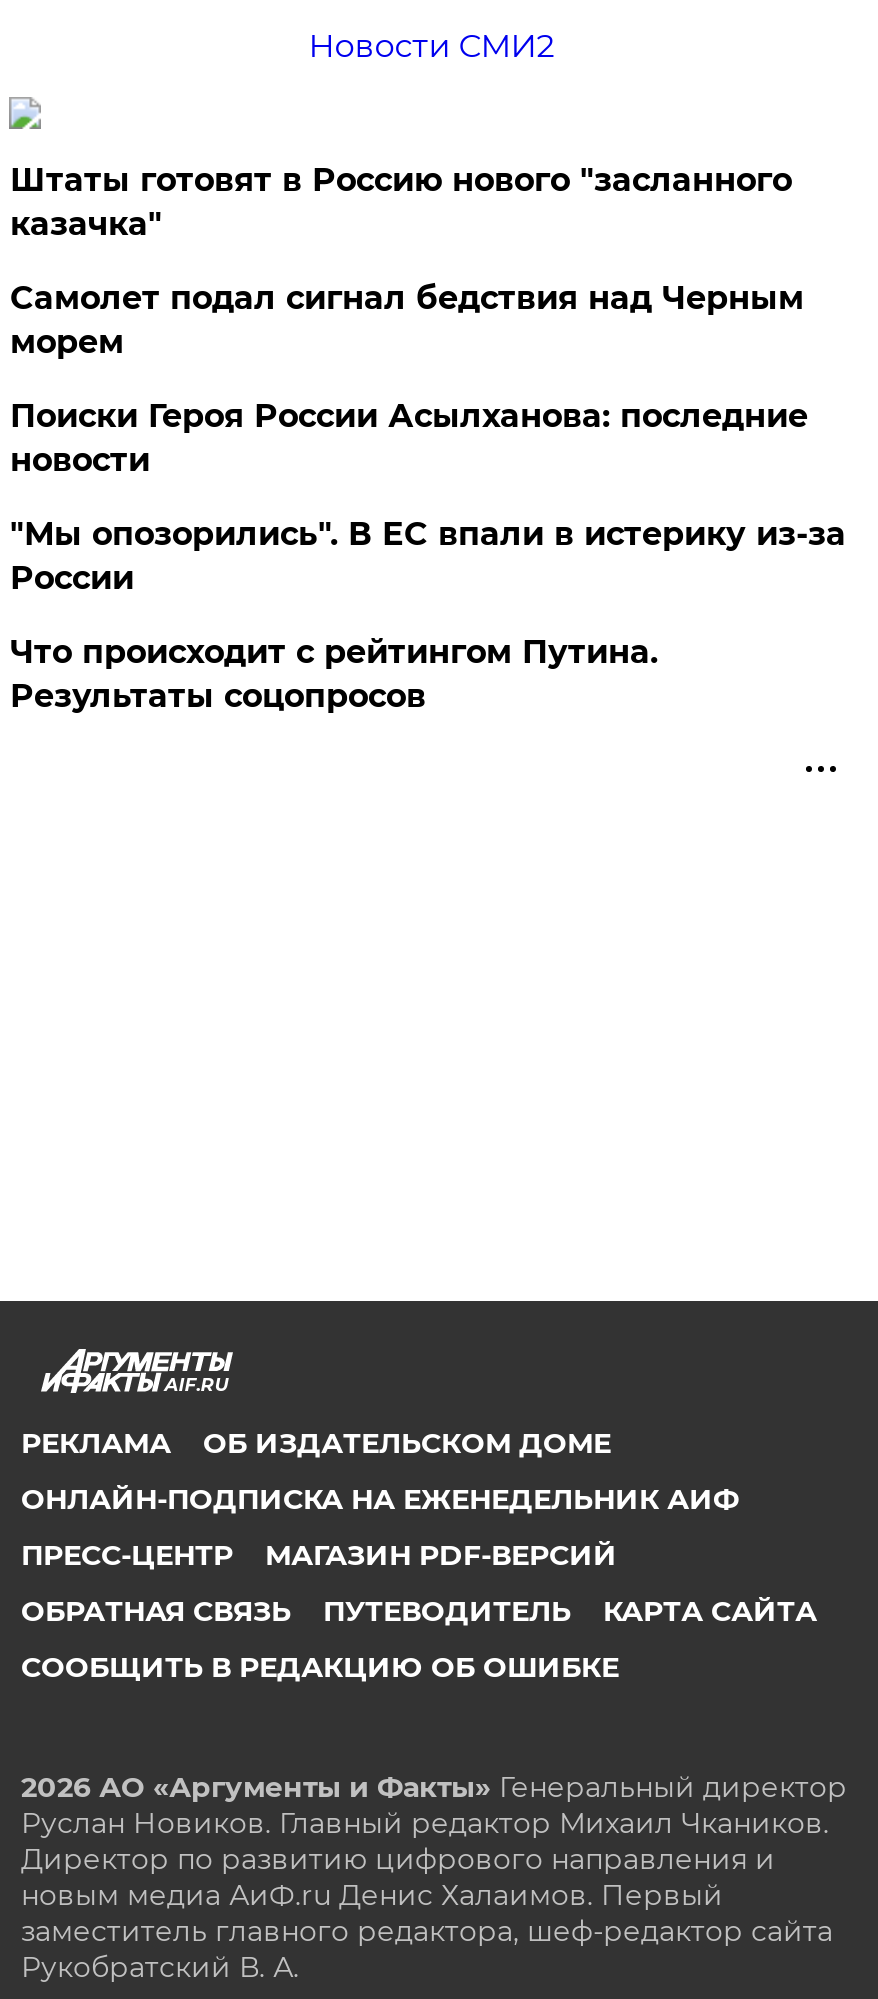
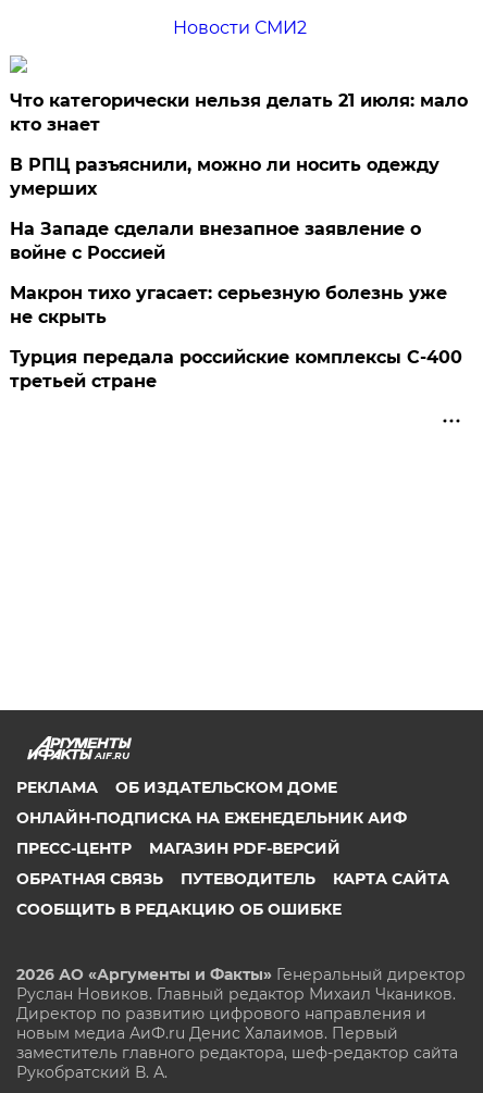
[10,161,792,243] Штаты готовят в Россию нового "засланного | казачка" -> [10,90,468,135] Что категорически нельзя делать 21 июля: мало | кто знает
[10,279,804,361] Самолет подал сигнал бедствия над Черным | морем -> [10,154,440,199] В РПЦ разъяснили, можно ли носить одежду | умерших
[10,397,808,479] Поиски Героя России Асылханова: последние | новости -> [10,219,421,263] На Западе сделали внезапное заявление о | войне с Россией
[10,515,846,597] "Мы опозорились". В ЕС впали в истерику из-за | России -> [10,283,448,327] Макрон тихо угасает: серьезную болезнь уже | не скрыть
[10,633,658,715] Что происходит с рейтингом Путина. | Результаты соцопросов -> [10,347,463,392] Турция передала российские комплексы С-400 | третьей стране

